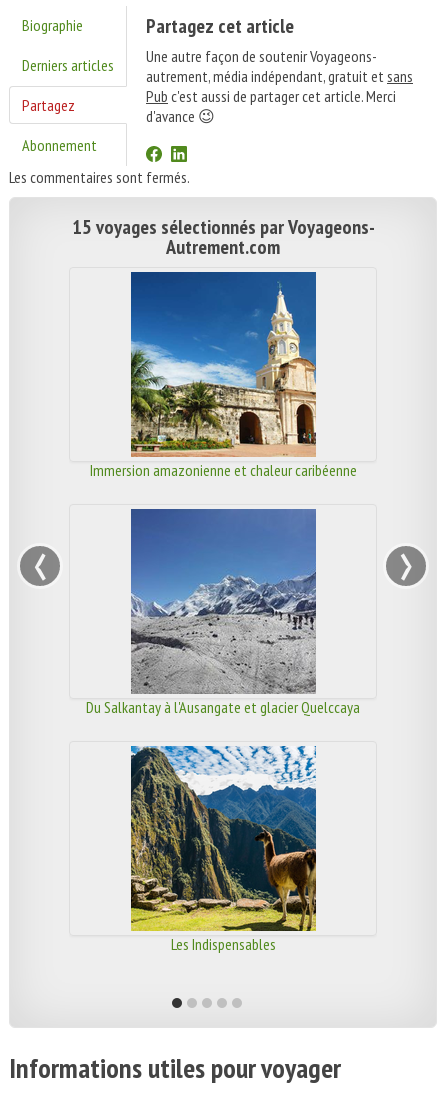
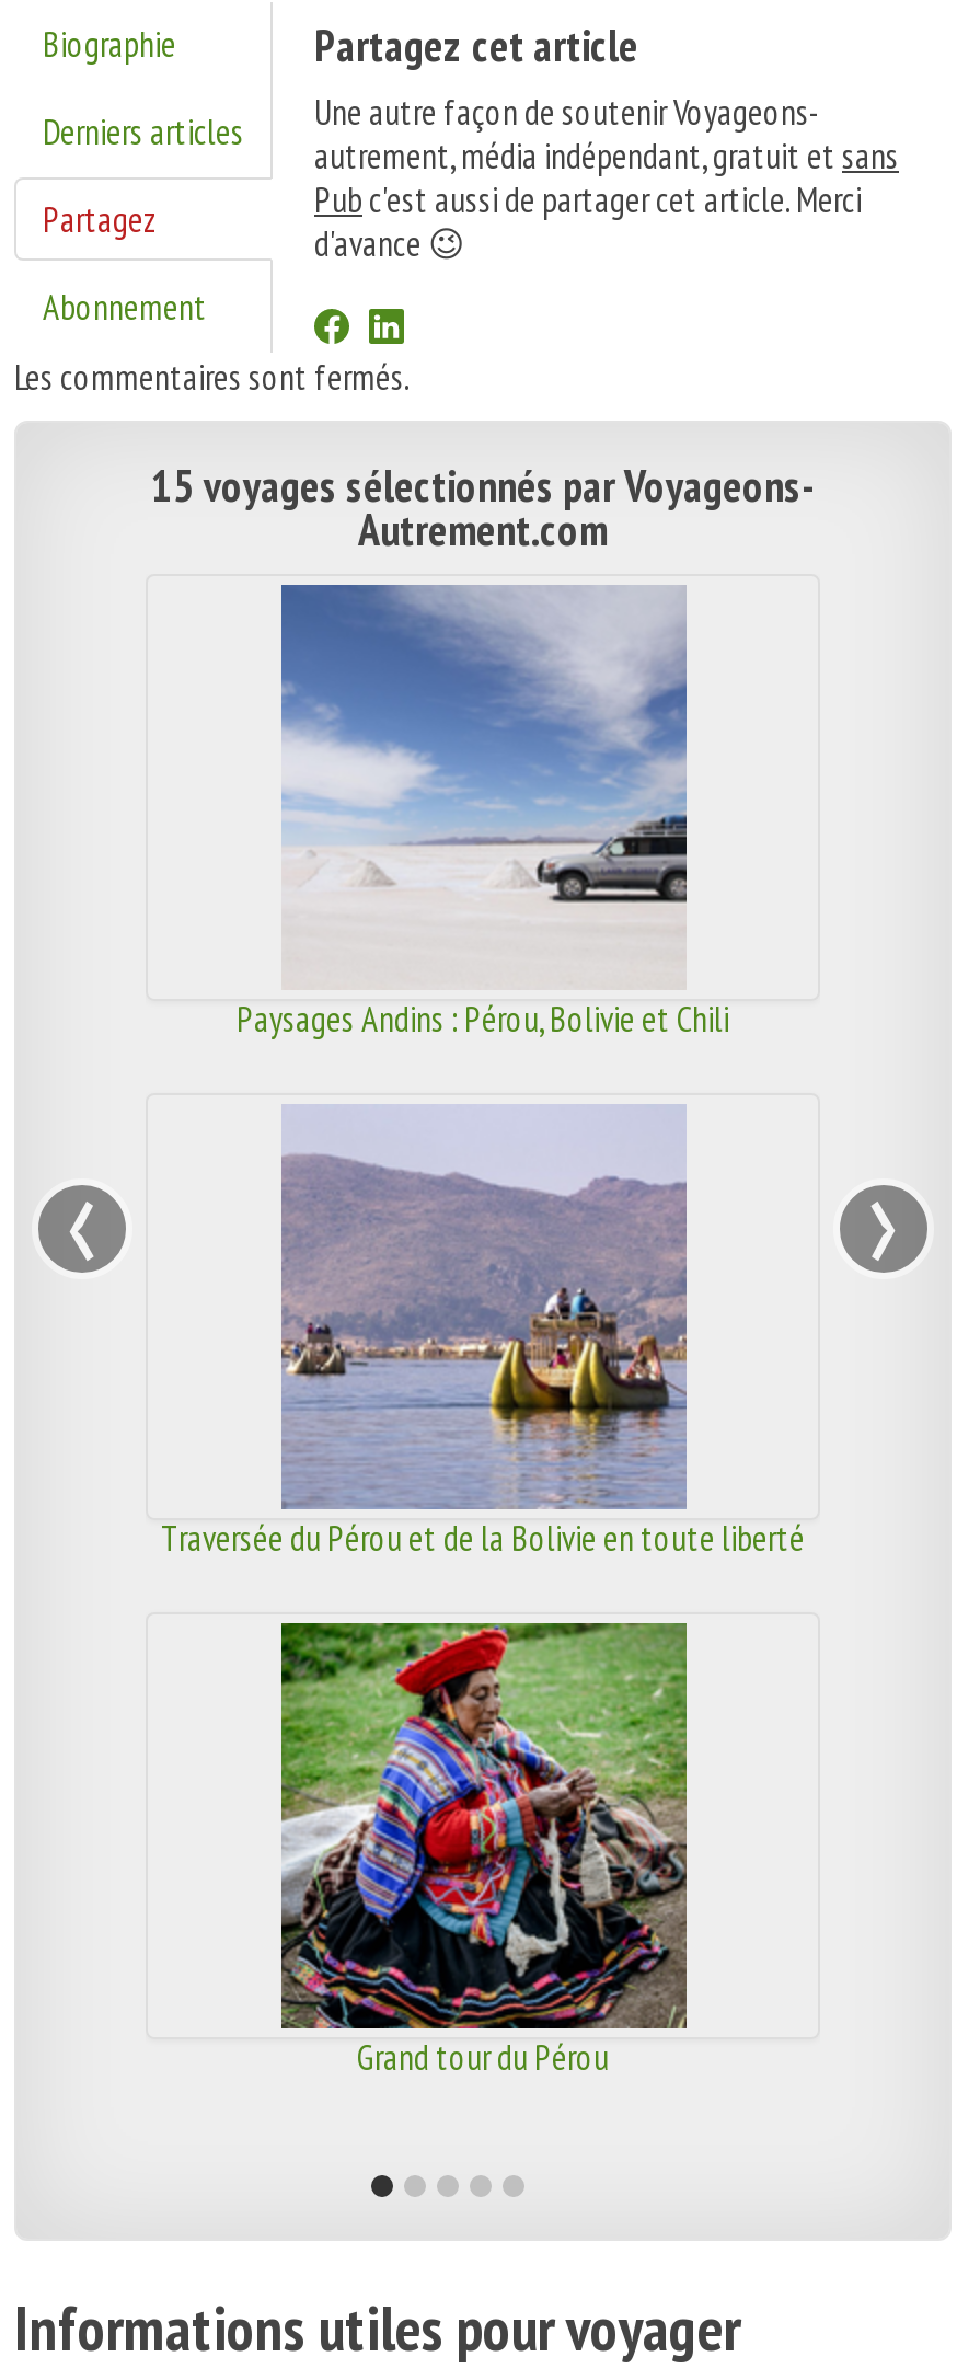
[89,271,356,480] [image] | Immersion amazonienne et chaleur caribéenne -> [237,585,729,1040] [image] | Paysages Andins : Pérou, Bolivie et Chili
[86,508,360,717] [image] | Du Salkantay à l'Ausangate et glacier Quelccaya -> [161,1104,805,1560] [image] | Traversée du Pérou et de la Bolivie en toute liberté
[130,745,317,954] [image] | Les Indispensables -> [279,1621,689,2079] [image] | Grand tour du Pérou

